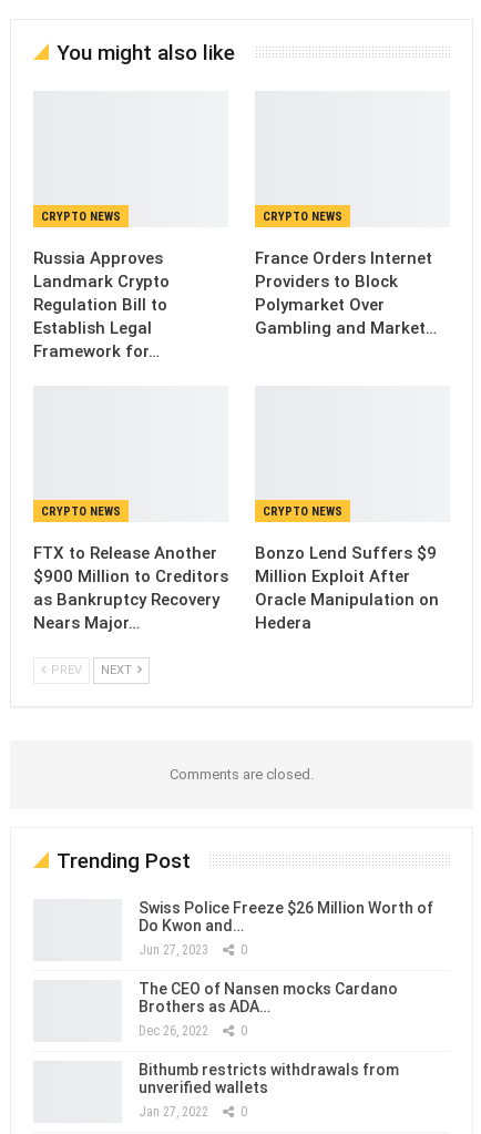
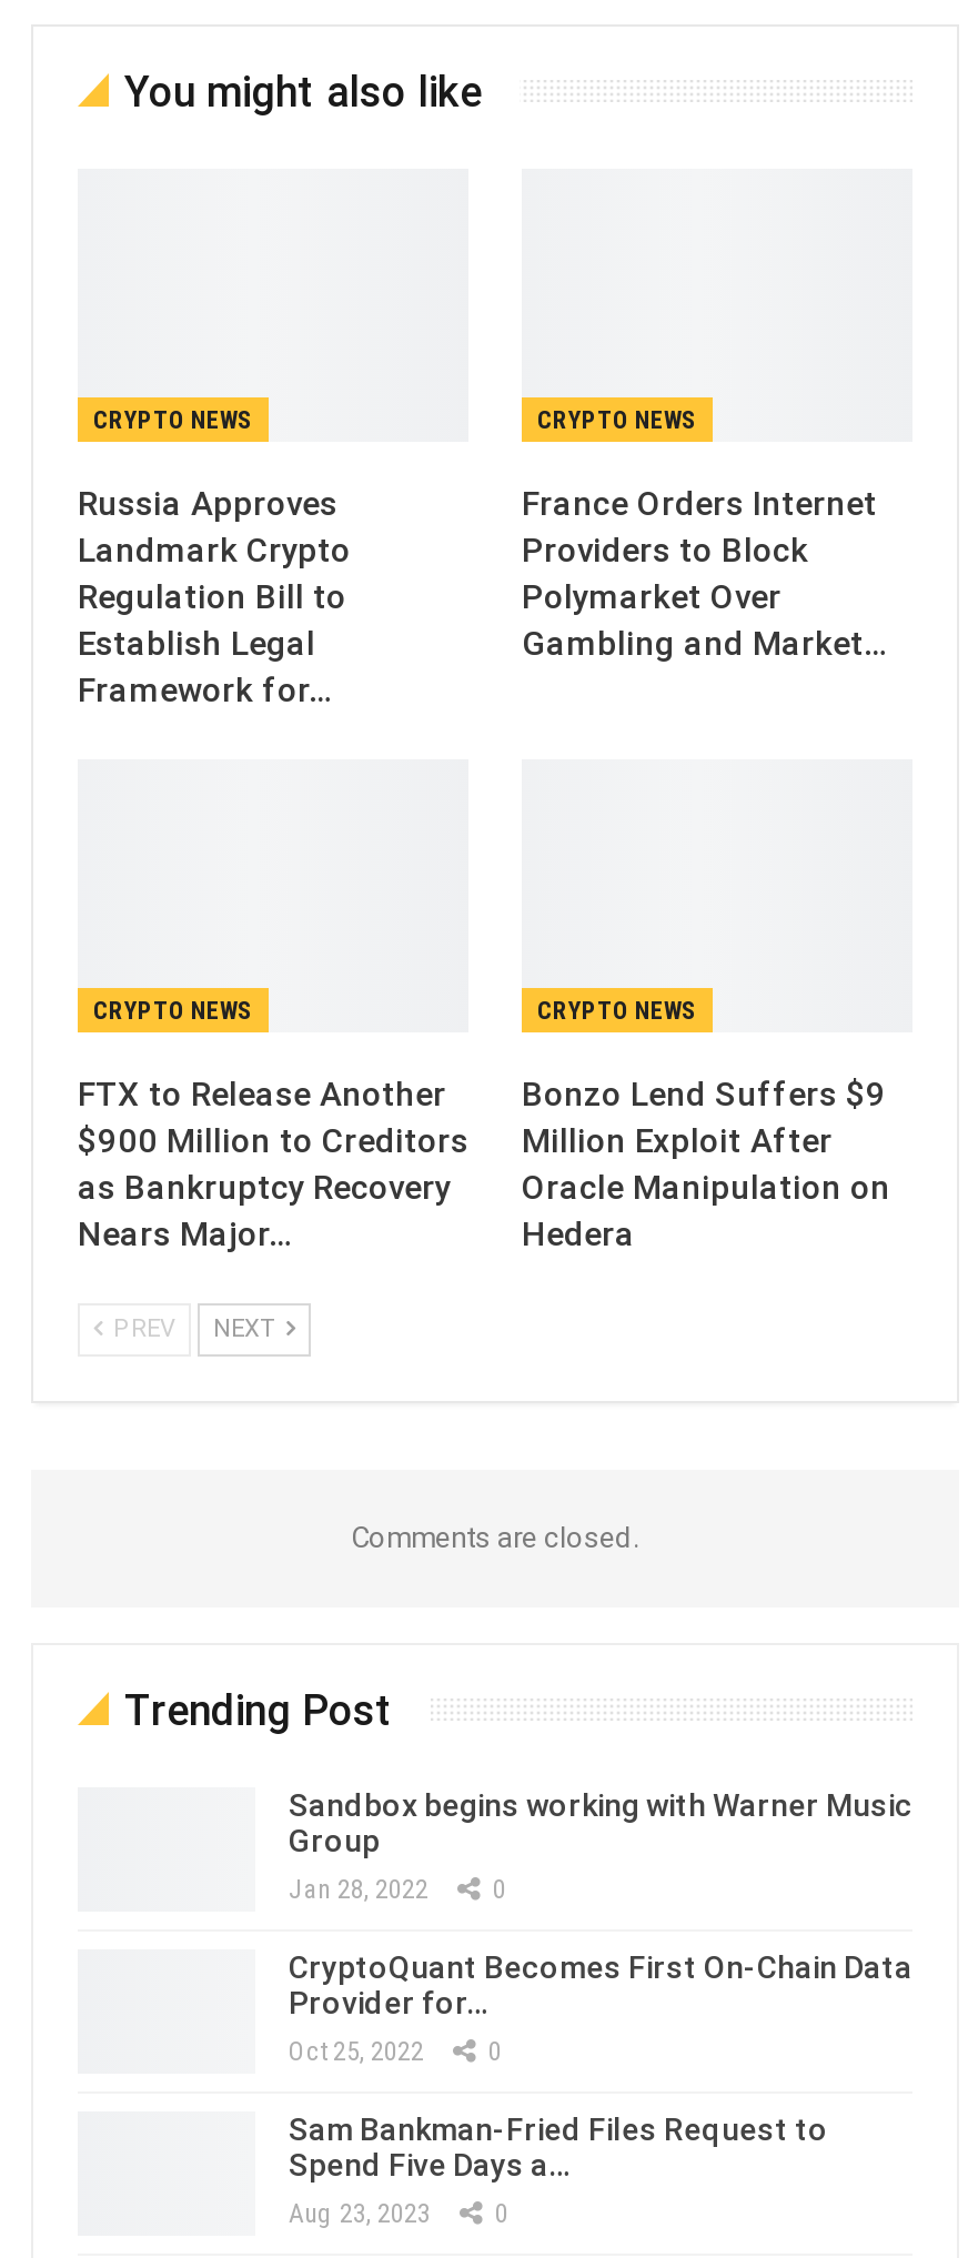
[139,899,433,958] Swiss Police Freeze $26 Million Worth of | Do Kwon and… | Jun 27, 2023 -> [289,1788,912,1905] Sandbox begins working with Warner Music | Group | Jan 28, 2022
[139,980,398,1039] The CEO of Nansen mocks Cardano | Brothers as ADA… | Dec 26, 2022 -> [289,1950,912,2067] CryptoQuant Becomes First On-Chain Data | Provider for… | Oct 25, 2022
[139,1061,399,1120] Bithumb restricts withdrawals from | unverified wallets | Jan 27, 2022 -> [289,2112,828,2229] Sam Bankman-Fried Files Request to | Spend Five Days a… | Aug 23, 2023

